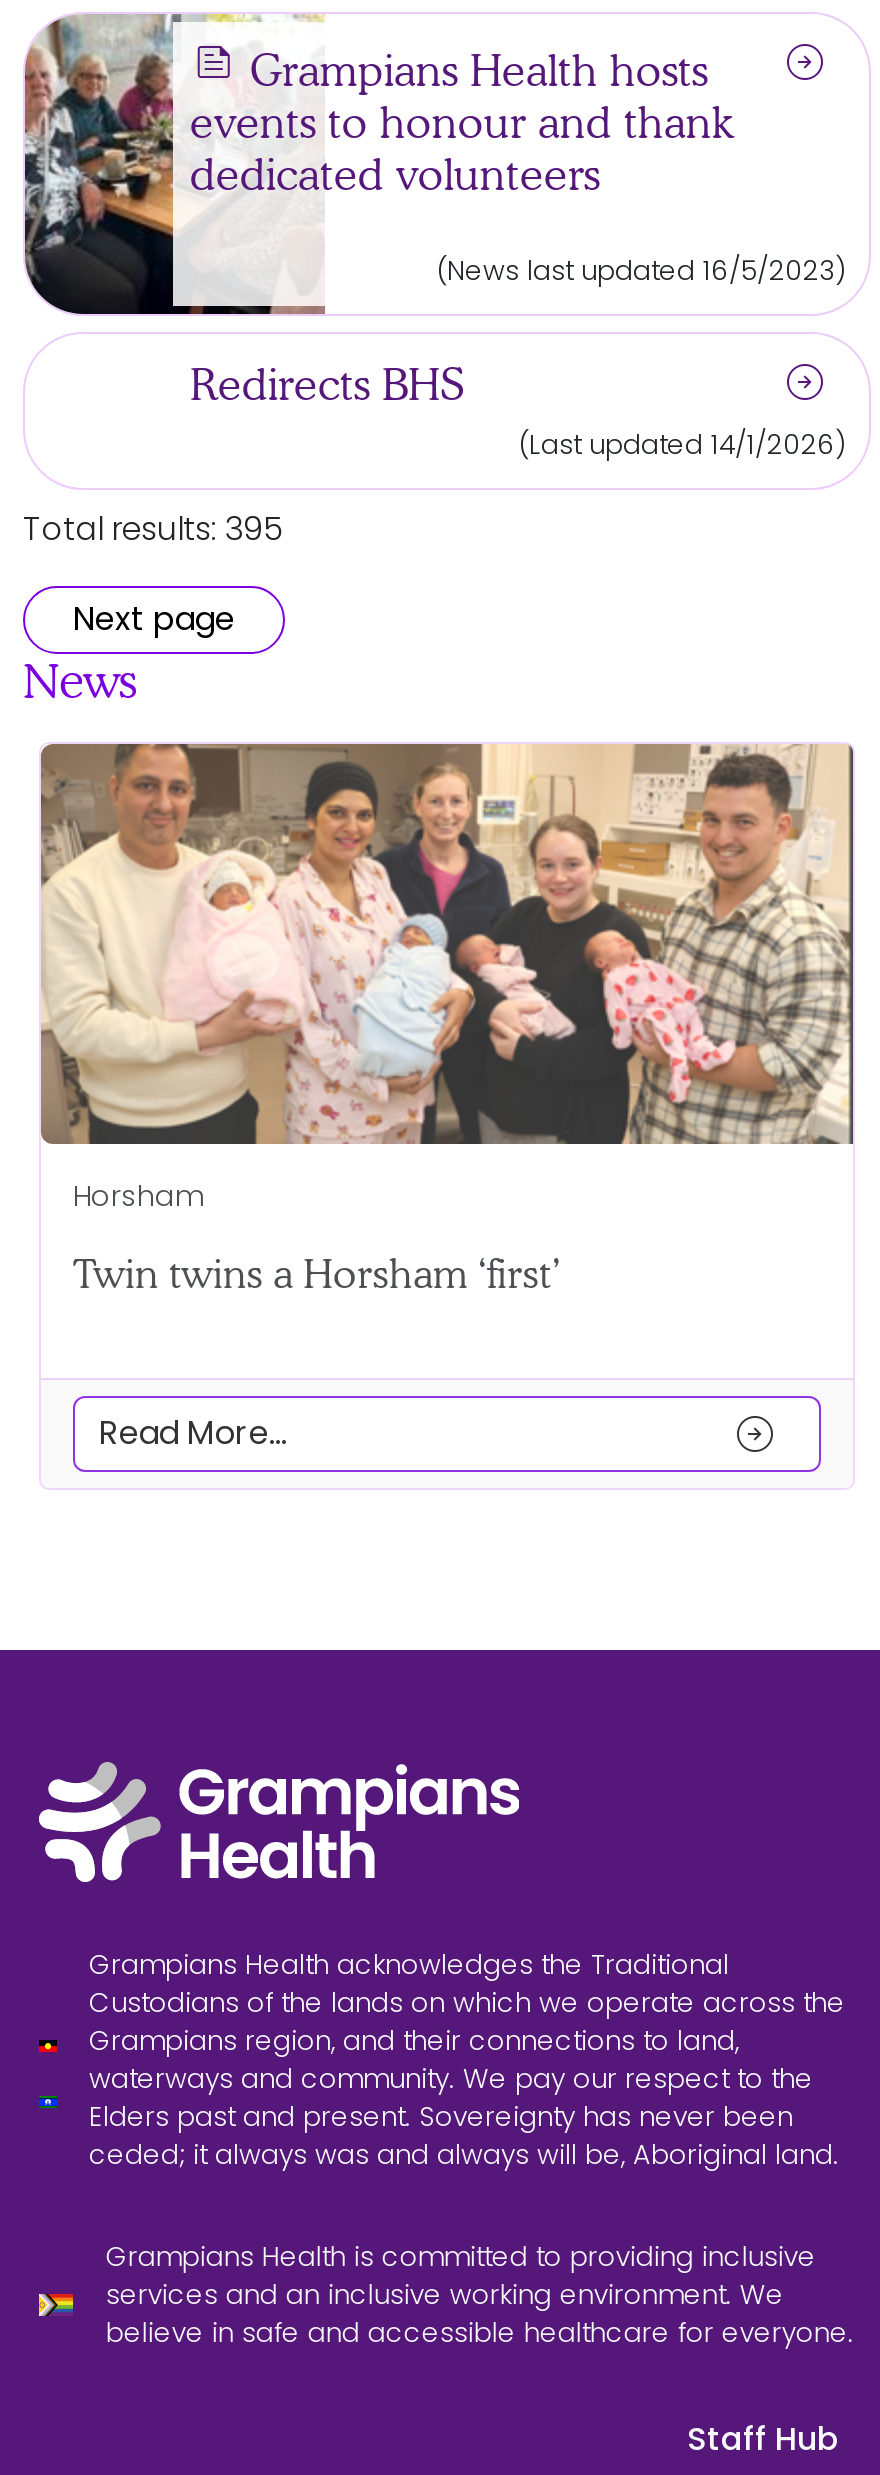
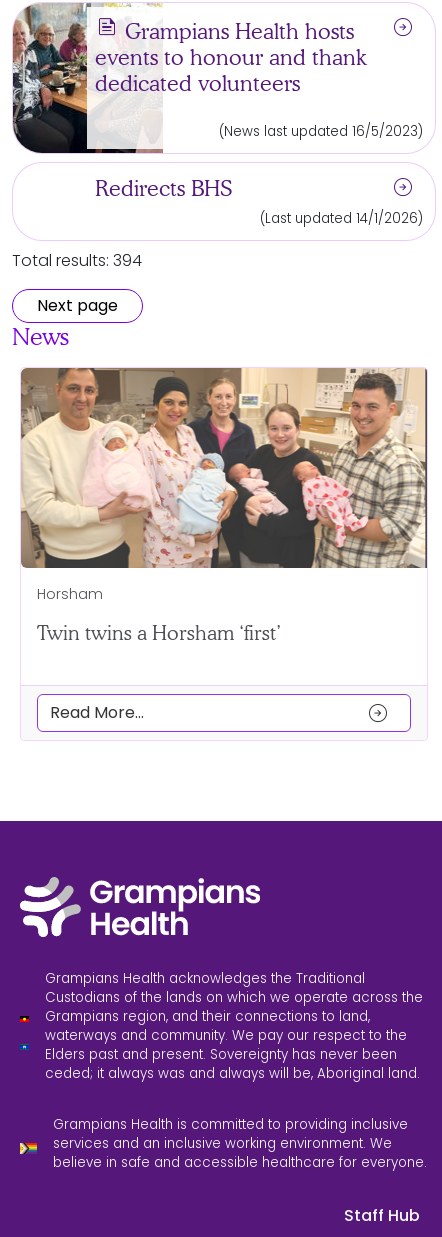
[23,506,283,552] Total results: 395 -> [12,249,142,272] Total results: 394

